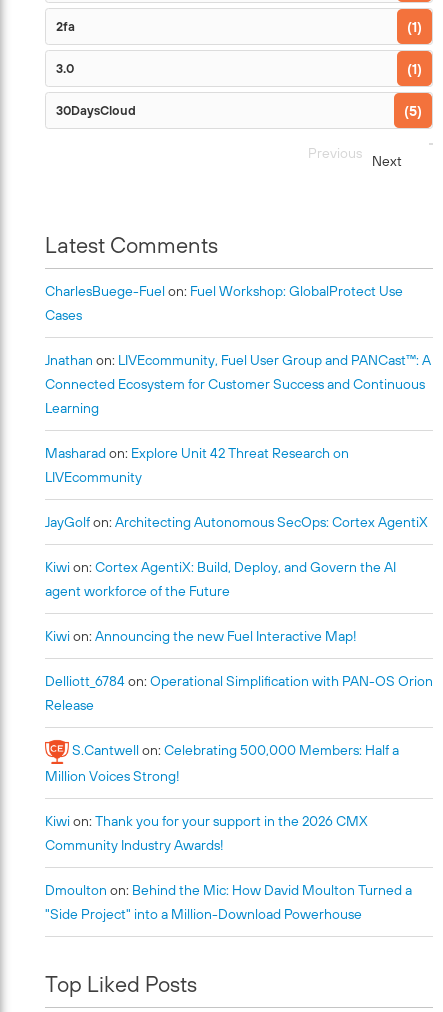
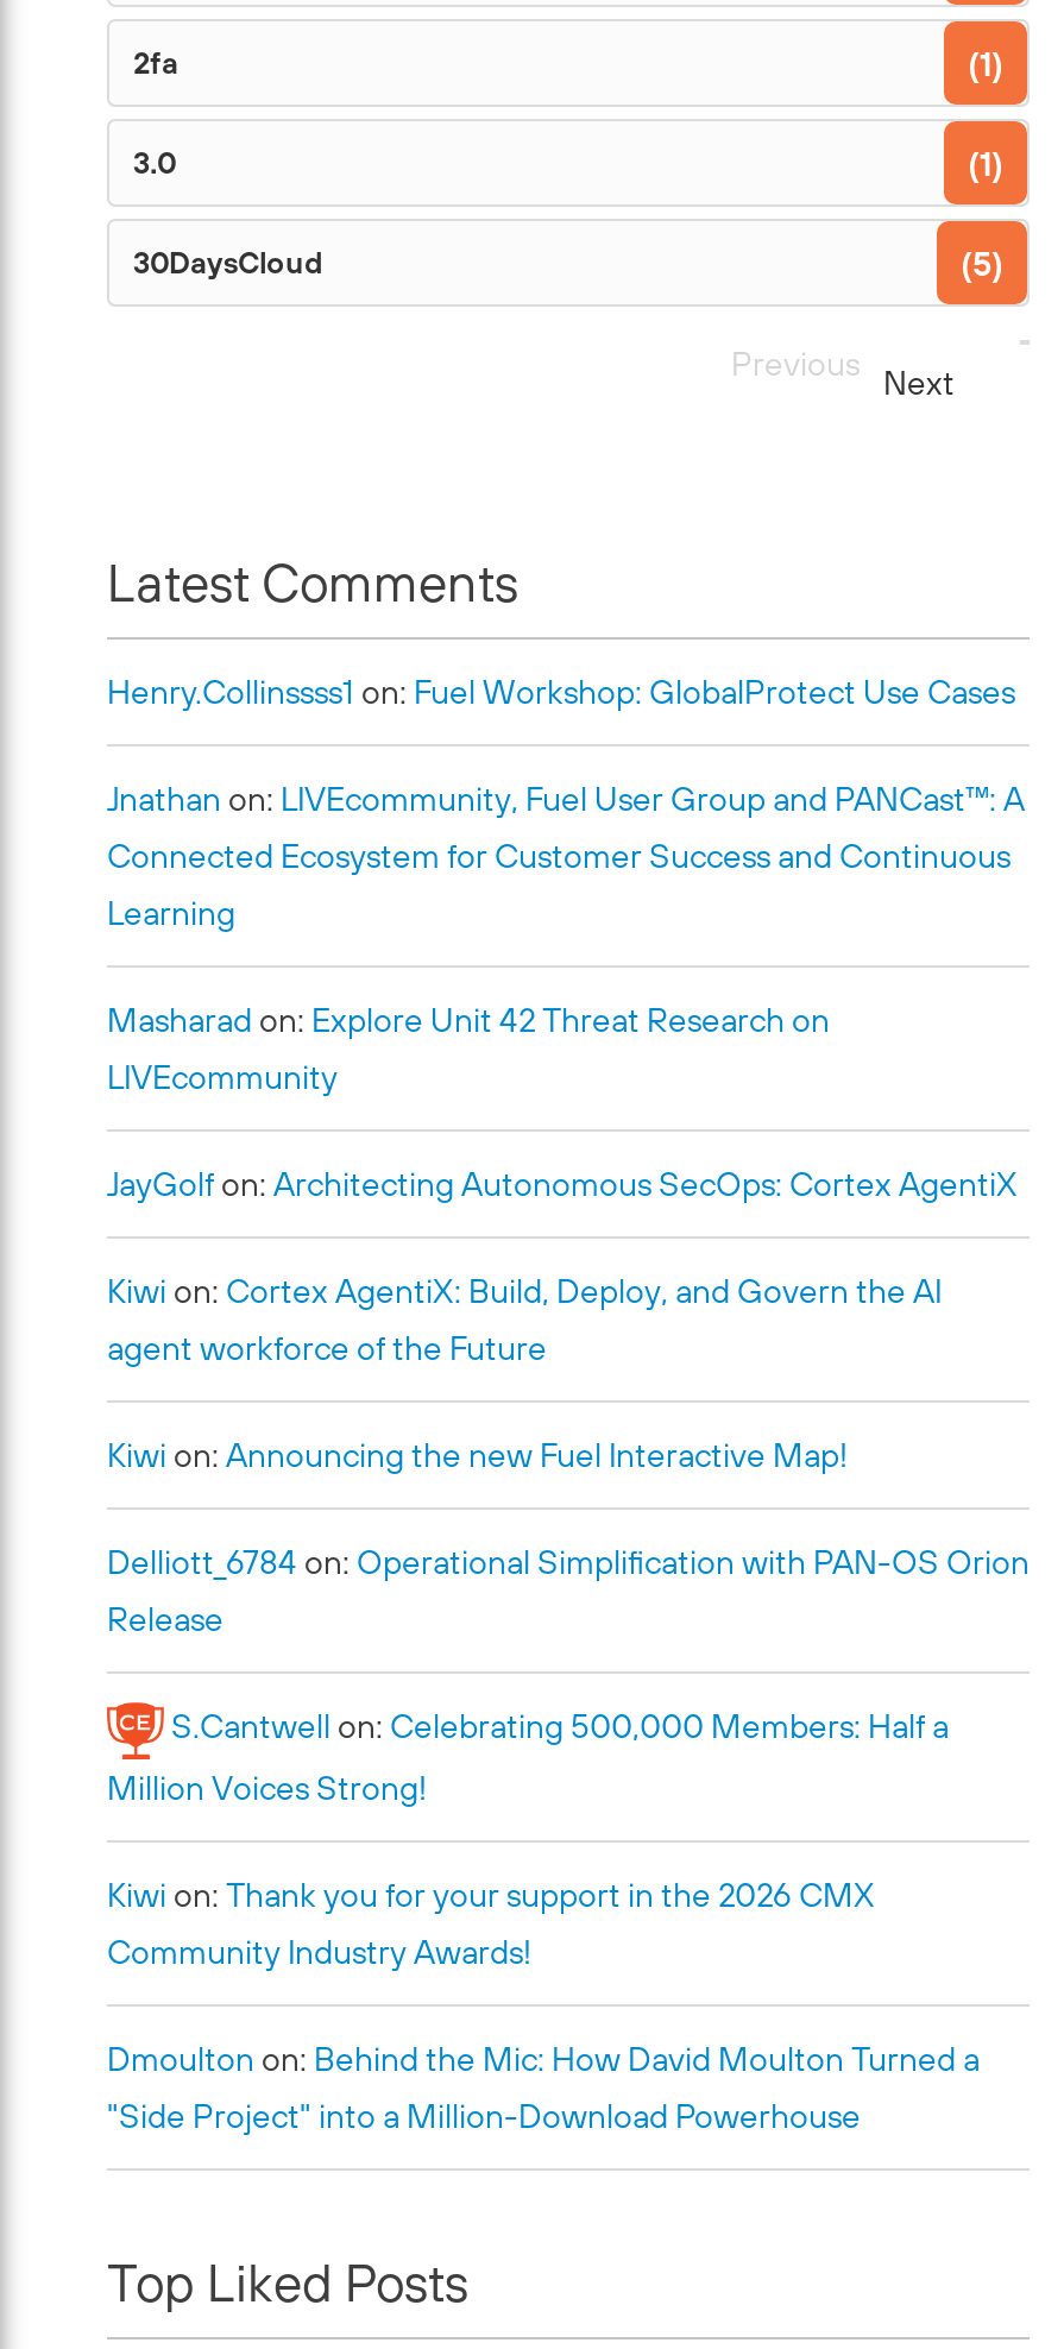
[45,283,403,323] CharlesBuege-FuEl on: Fuel Workshop: GlobalProtect Use | Cases -> [107,674,1015,712] Henry.collinsssS1 on: Fuel Workshop: GlobalProtect Use Cases

